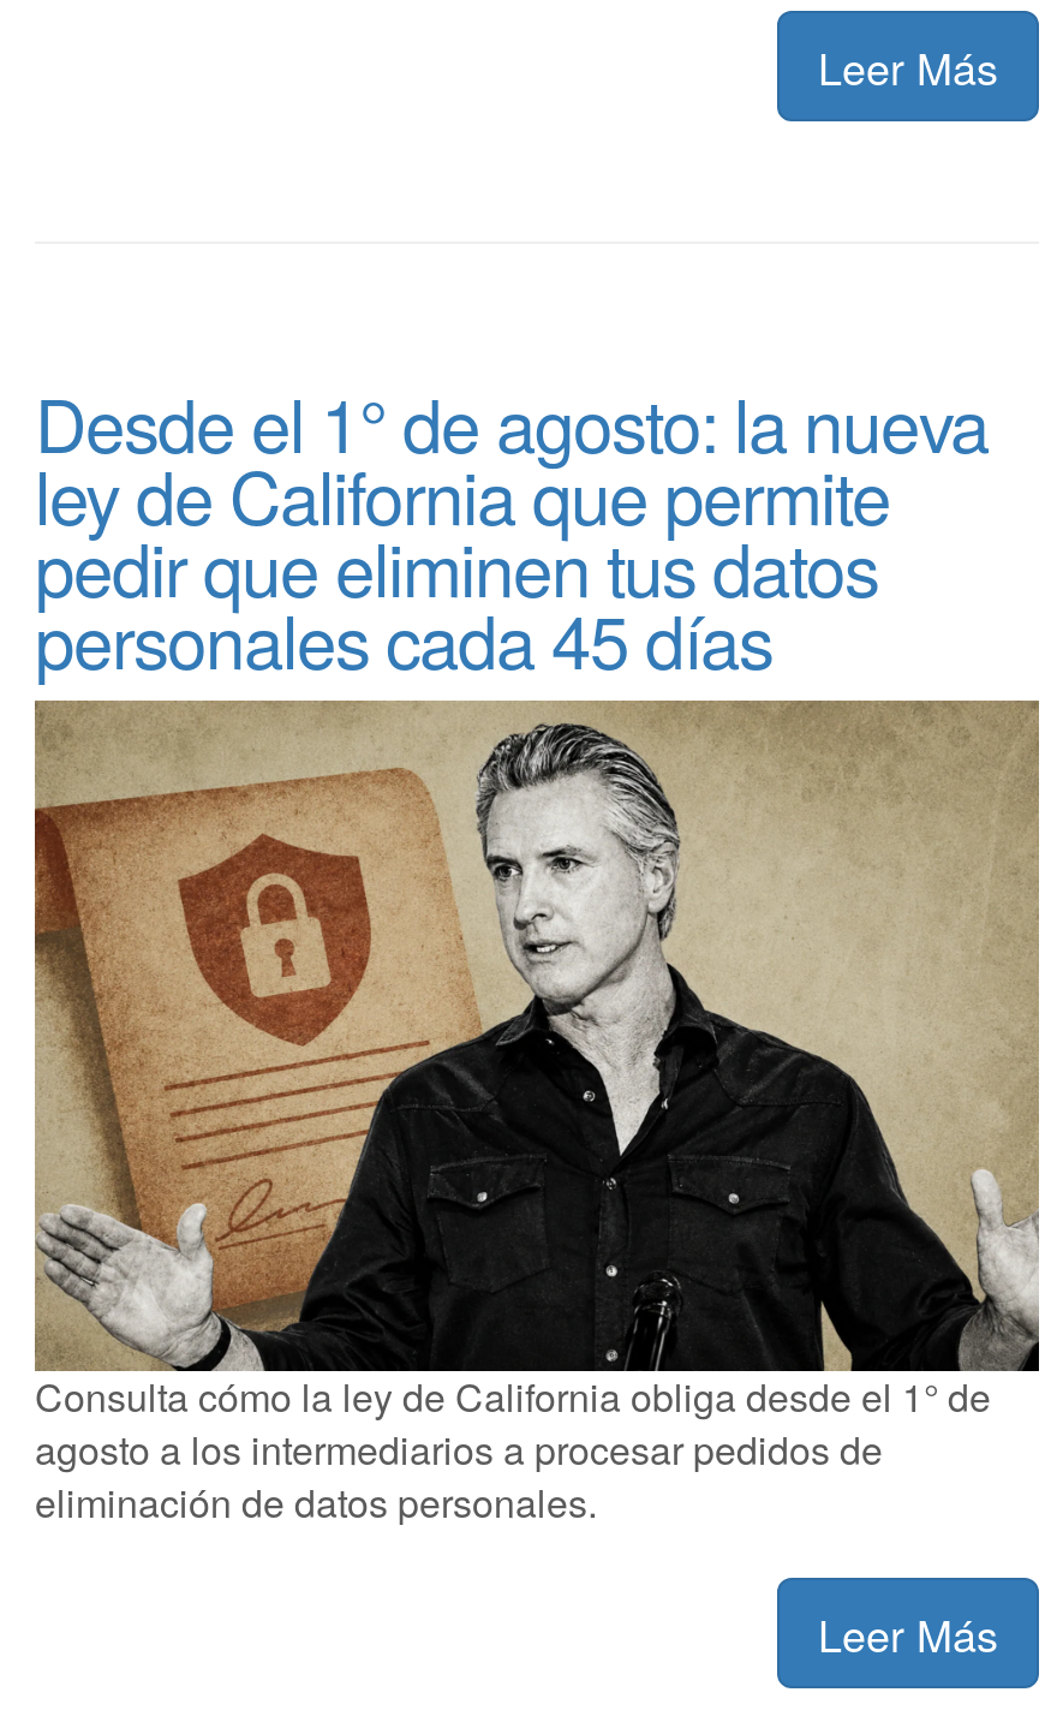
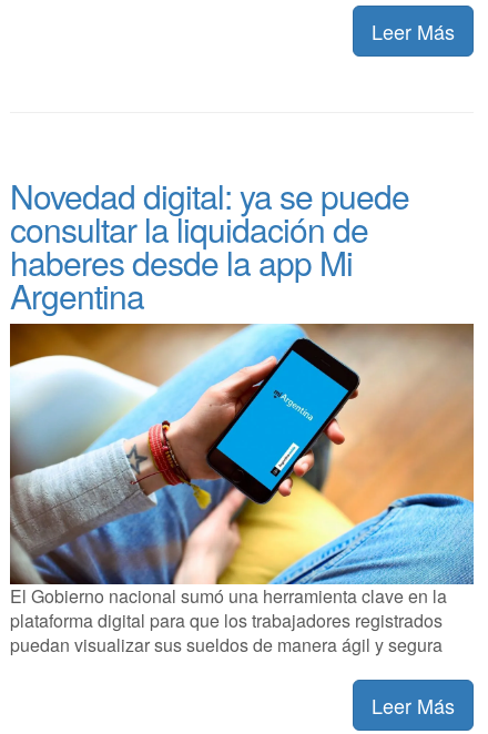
[35,372,989,691] Desde el 1° de agosto: la nueva | ley de California que permite | pedir que eliminen tus datos | personales cada 45 días -> [10,172,409,320] Novedad digital: ya se puede | consultar la liquidación de | haberes desde la app Mi | Argentina
[32,701,1041,1529] [image] | Consulta cómo la ley de California obliga desde el 1° de | agosto a los intermediarios a procesar pedidos de | eliminación de datos personales. -> [10,325,475,658] [image] | El Gobierno nacional sumó una herramienta clave en la | plataforma digital para que los trabajadores registrados | puedan visualizar sus sueldos de manera ágil y segura

